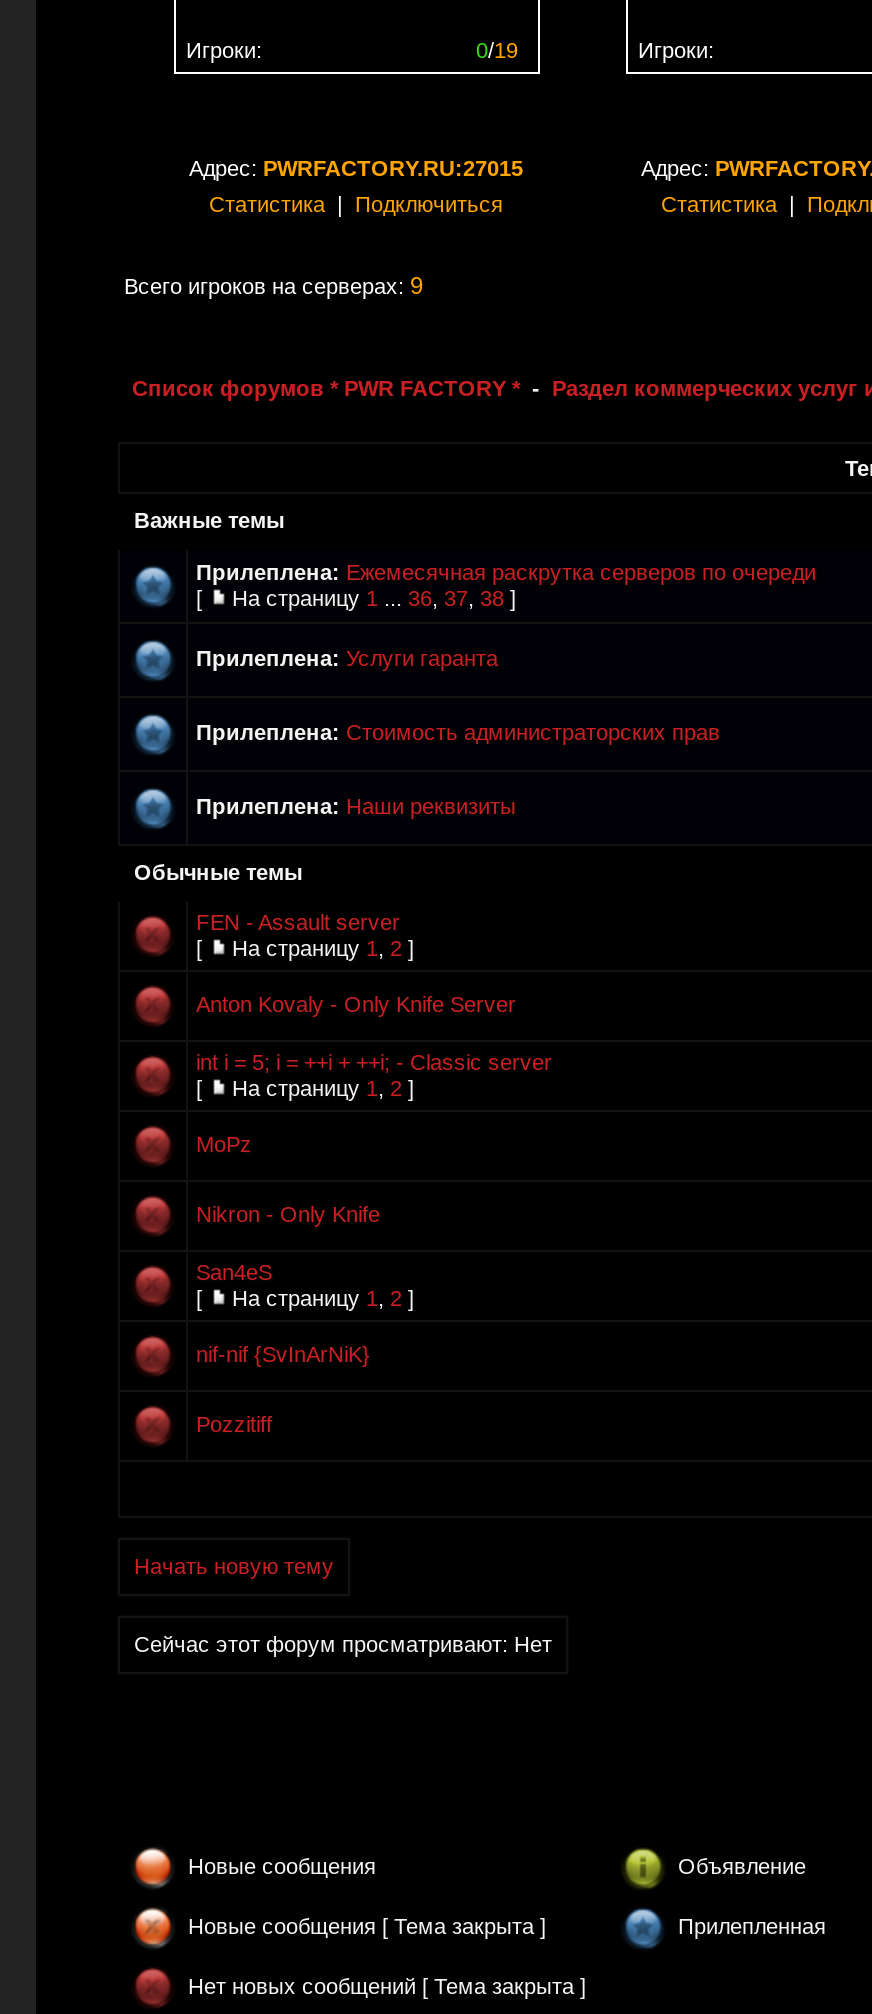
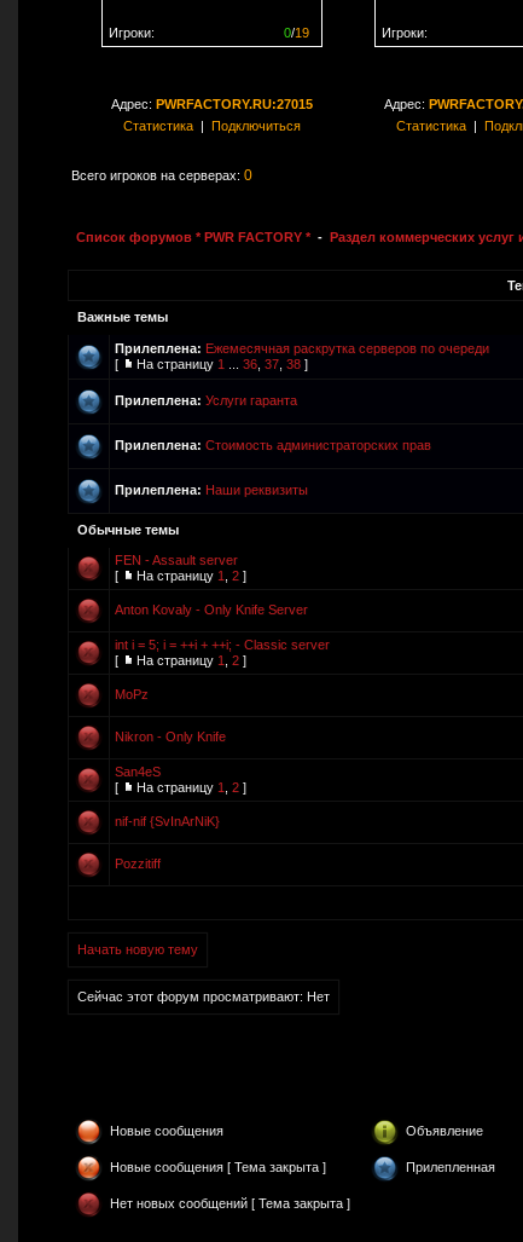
[124,272,424,300] Всего игроков на серверах: 9 -> [71,167,252,184] Всего игроков на серверах: 0

